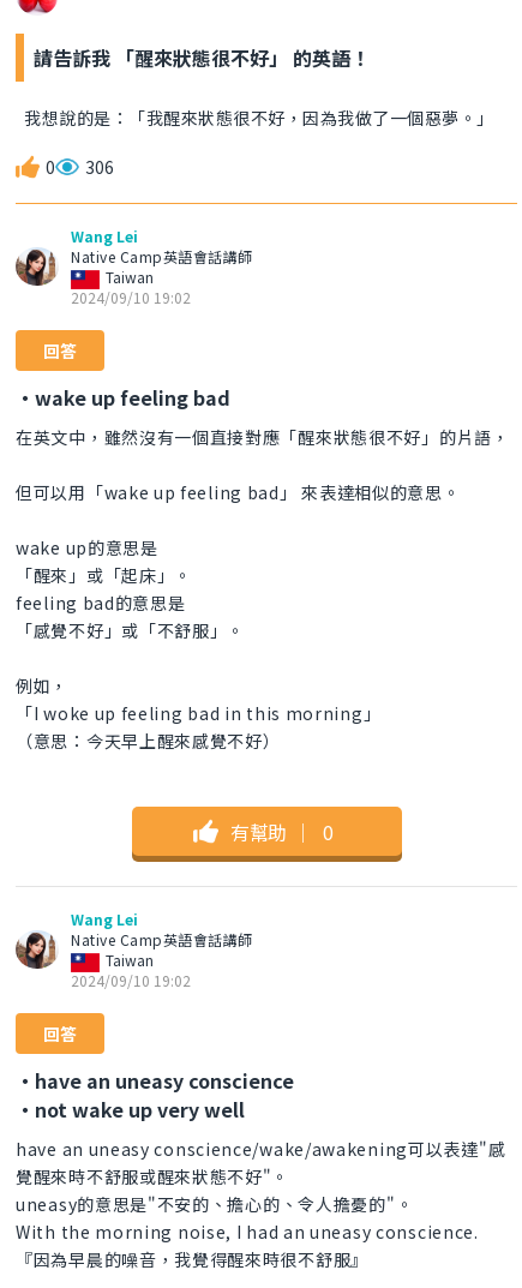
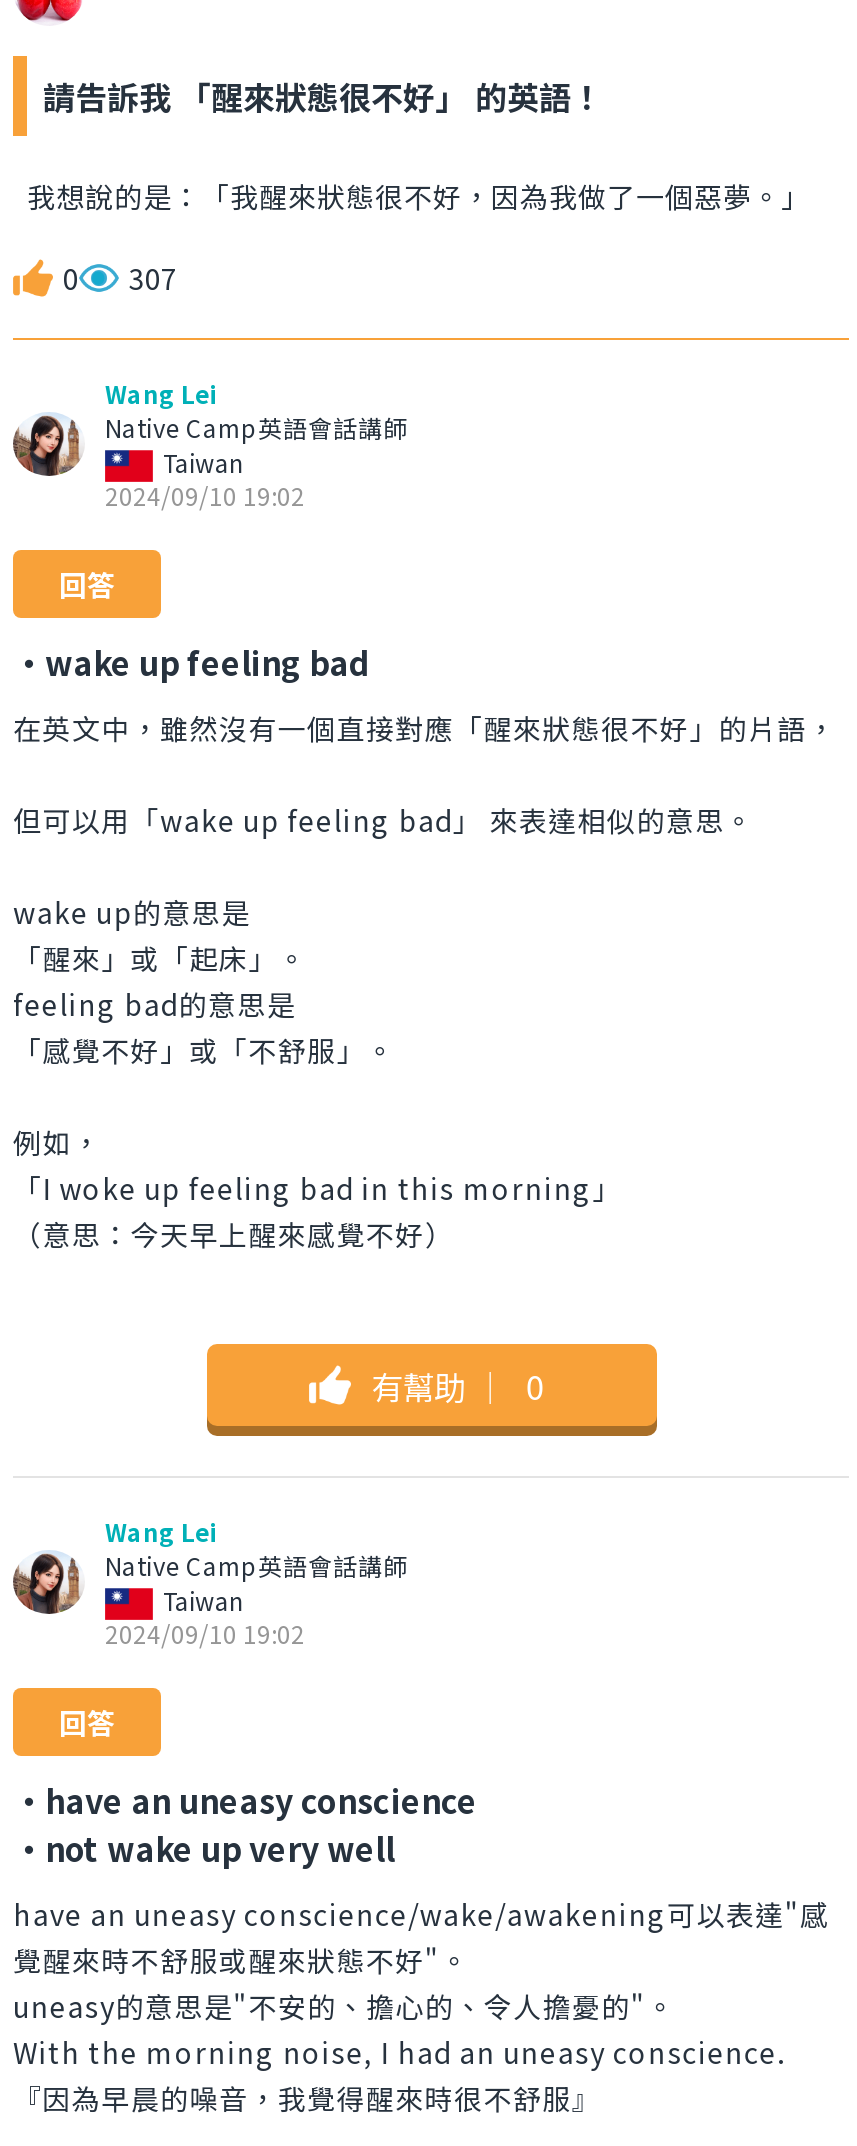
[46,155,114,179] 0 306 -> [63,258,177,298] 0 307

